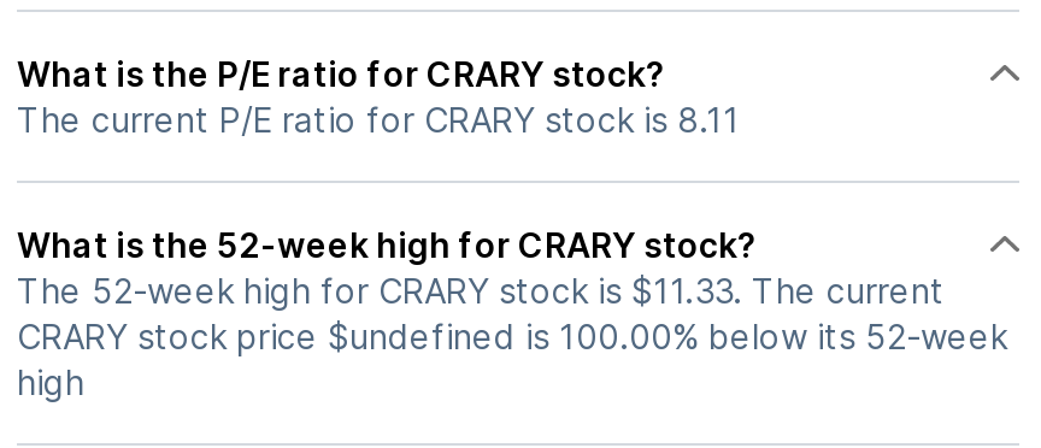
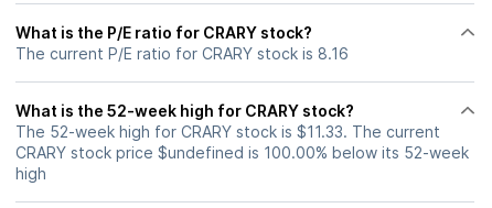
[17,99,740,140] The current P/E ratio for CRARY stock is 8.11 -> [15,44,349,63] The current P/E ratio for CRARY stock is 8.16

